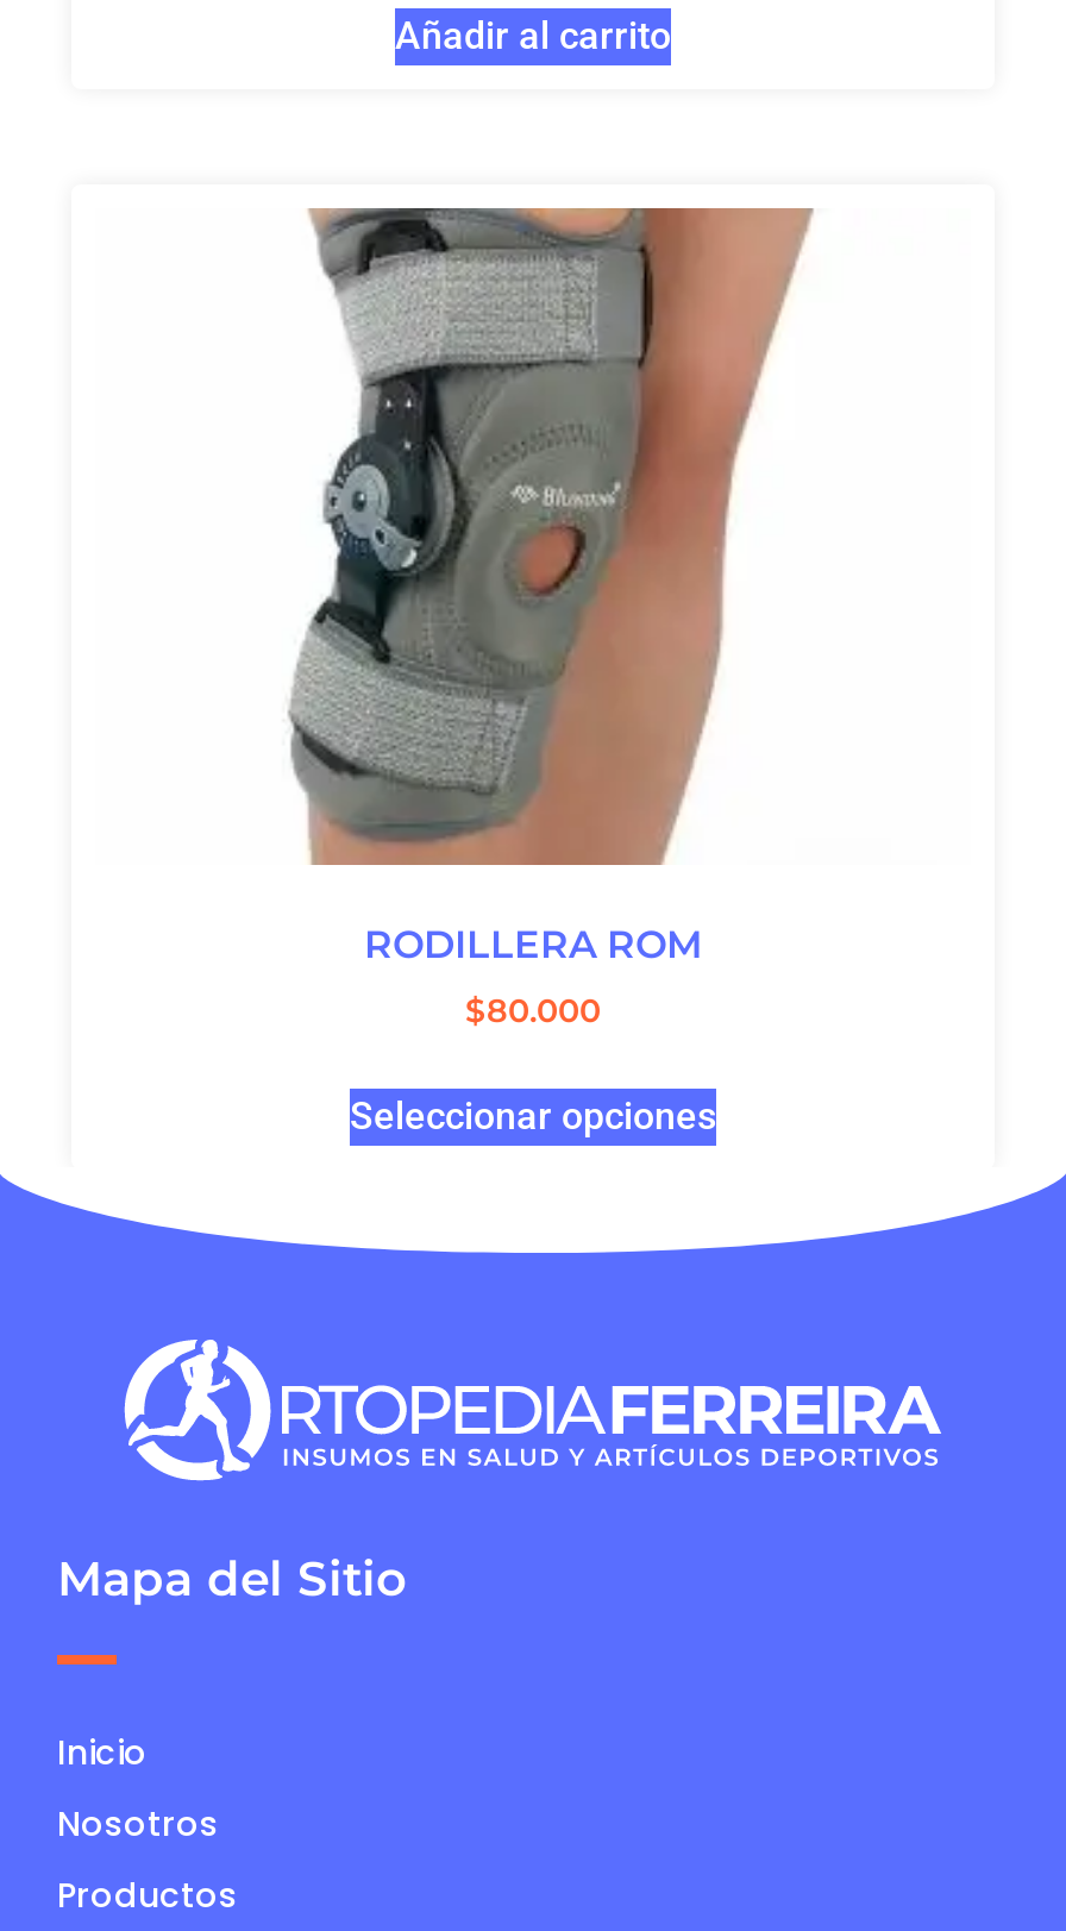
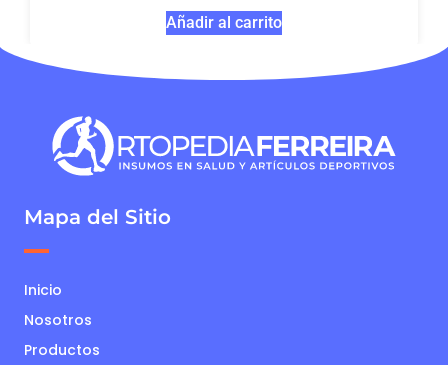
[286,206,816,1139] [image] | RODILLERA ROM | $80.000 | Seleccionar opciones -> none

